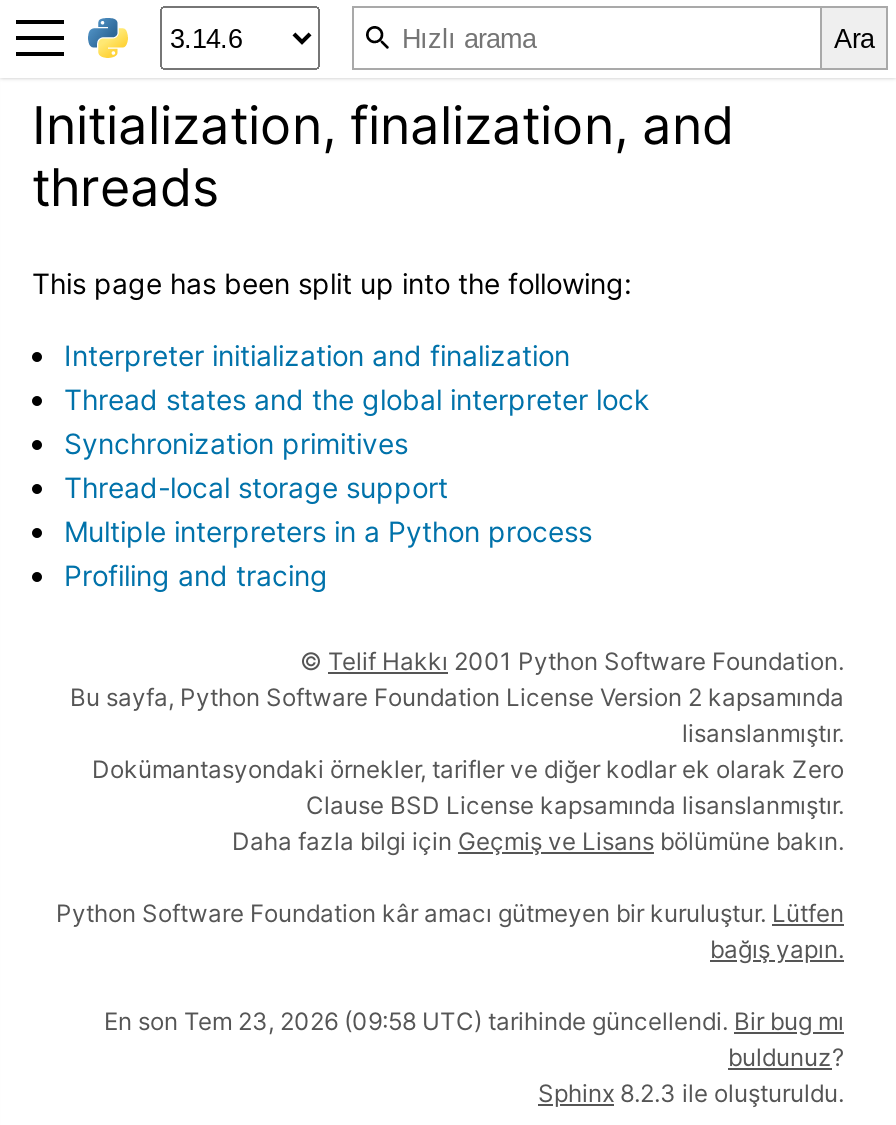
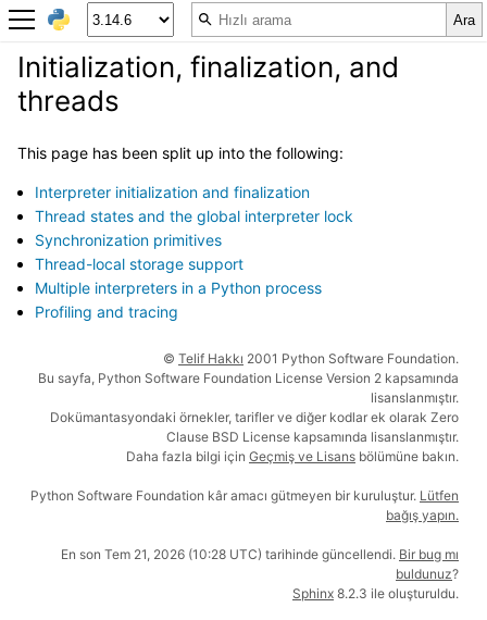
[104,1005,844,1035] En son Tem 23, 2026 (09:58 UTC) tarihinde güncellendi. Bir bug mı -> [61,546,459,562] En son Tem 21, 2026 (10:28 UTC) tarihinde güncellendi. Bir bug mı

